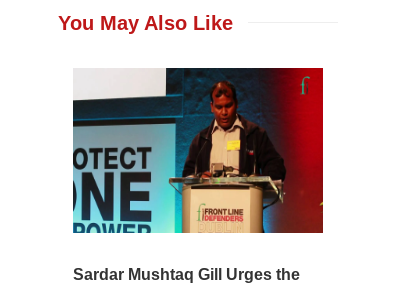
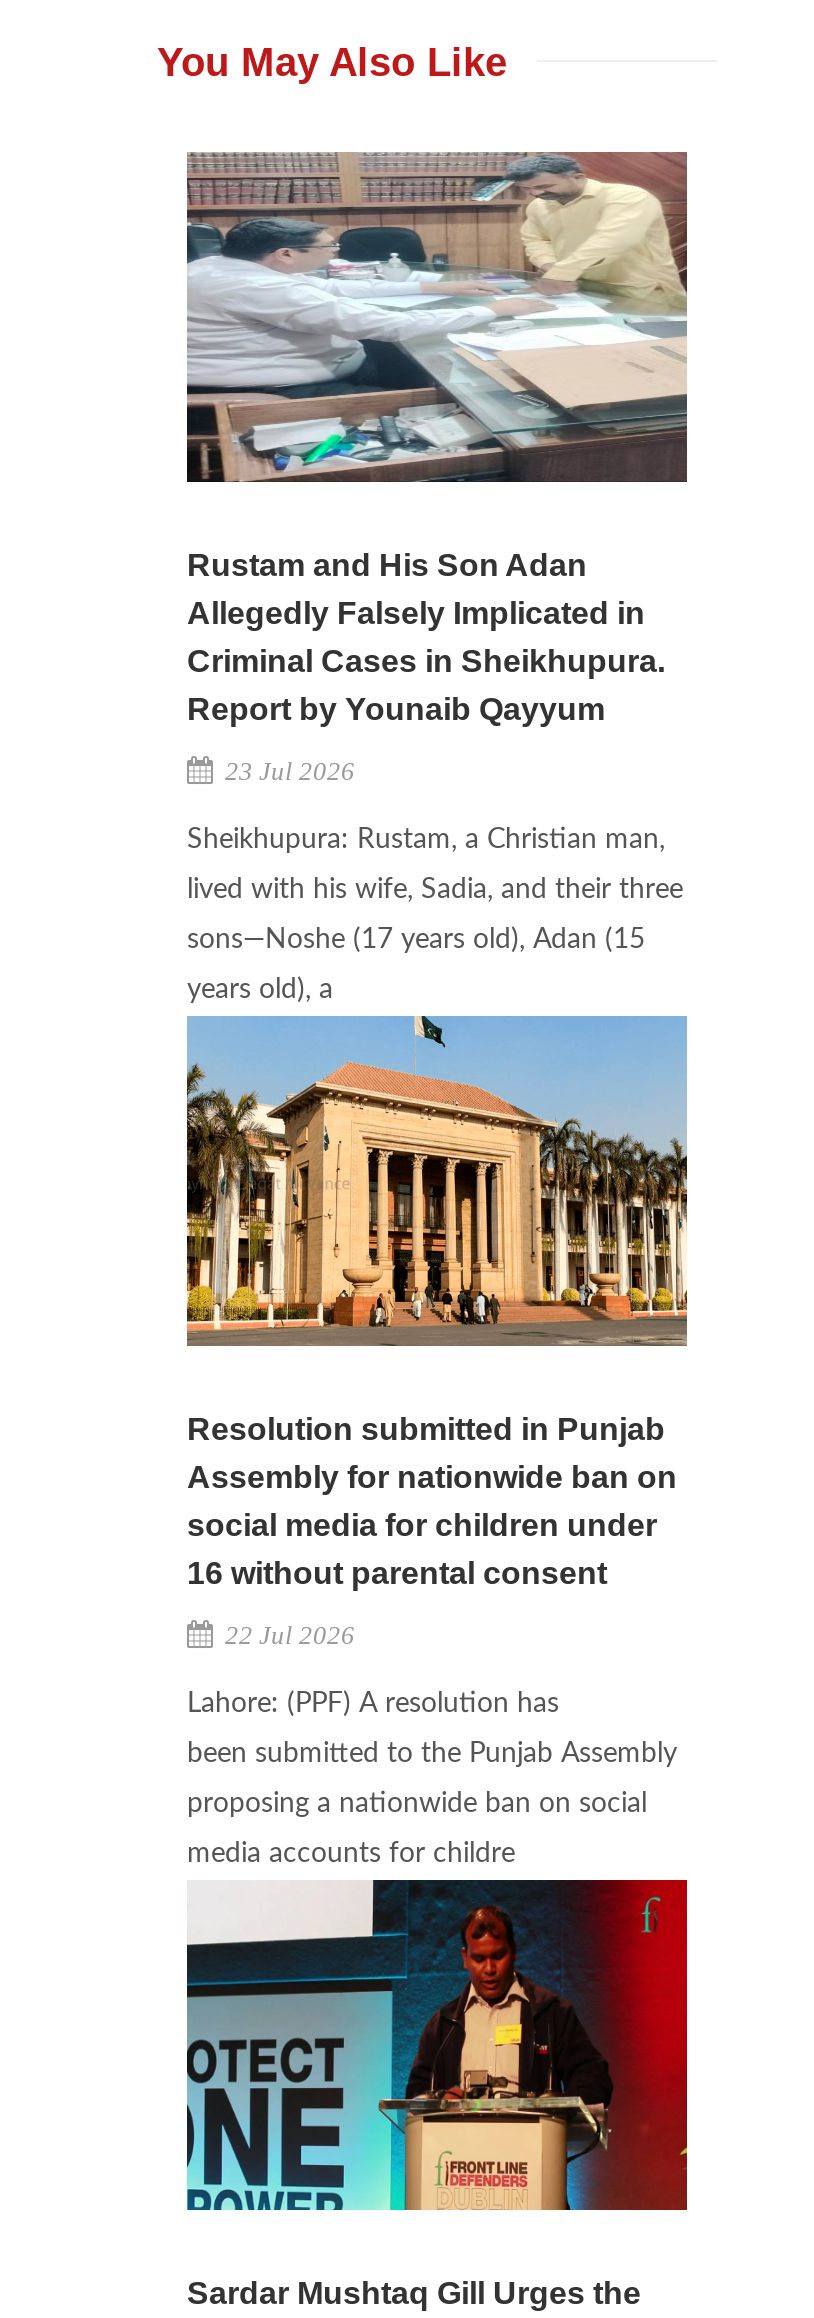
none -> [185,150,689,1003] [image] | Rustam and His Son Adan | Allegedly Falsely Implicated in | Criminal Cases in Sheikhupura. | Report by Younaib Qayyum | 23 Jul 2026 | Sheikhupura: Rustam, a Christian man, | lived with his wife, Sadia, and their three | sons—Noshe (17 years old), Adan (15 | years old), a
none -> [185,1014,689,1867] [image] | Resolution submitted in Punjab | Assembly for nationwide ban on | social media for children under | 16 without parental consent | 22 Jul 2026 | Lahore: (PPF) A resolution has | been submitted to the Punjab Assembly | proposing a nationwide ban on social | media accounts for childre

